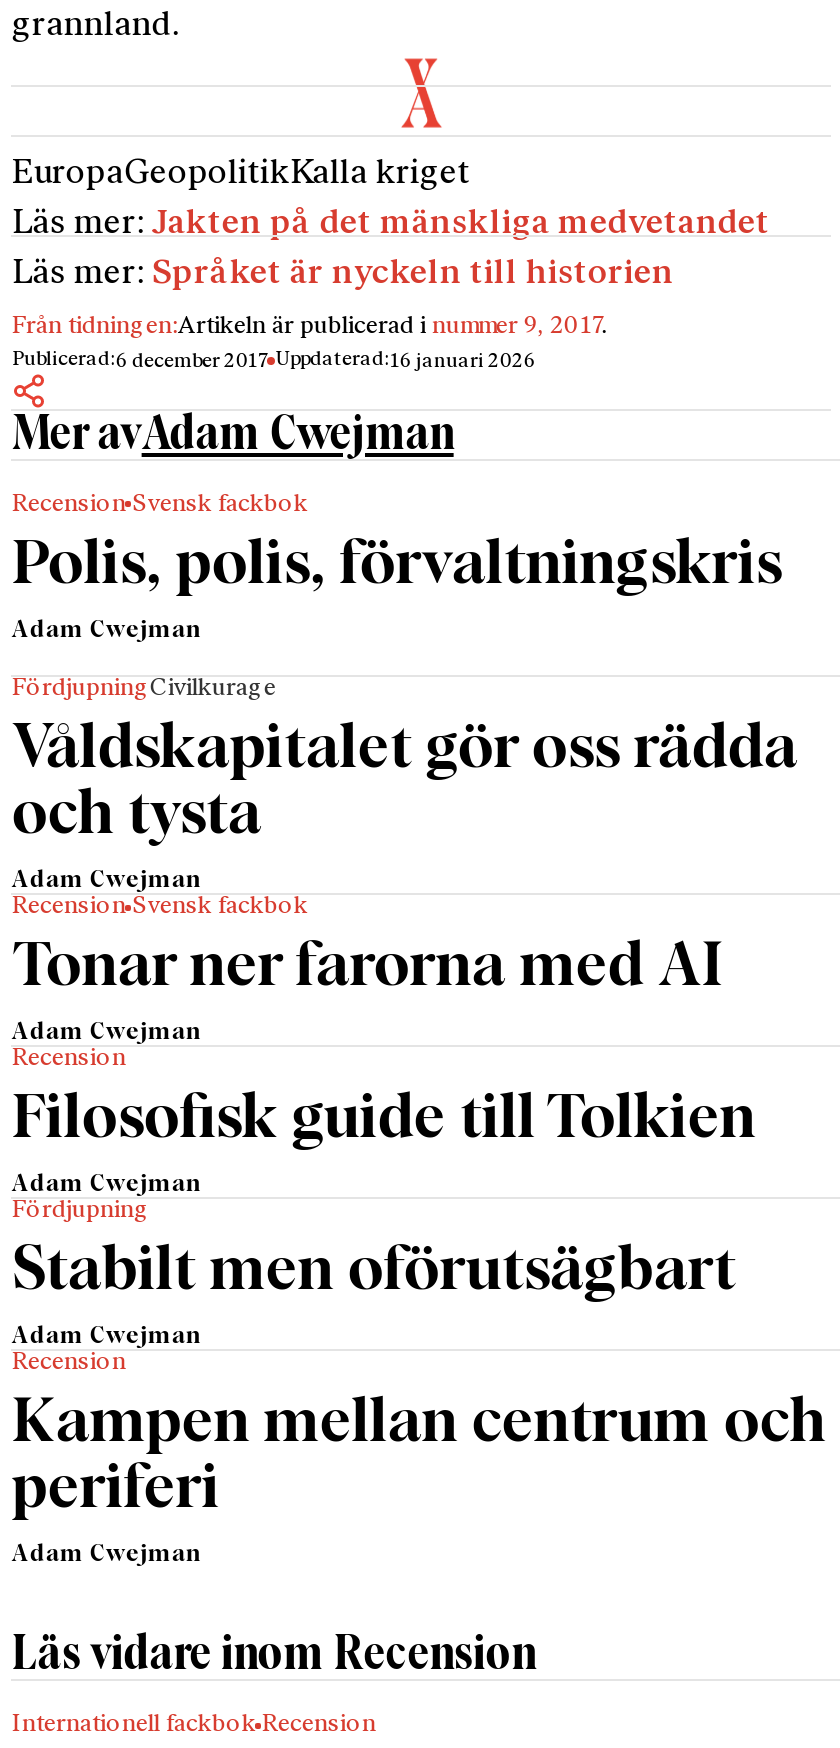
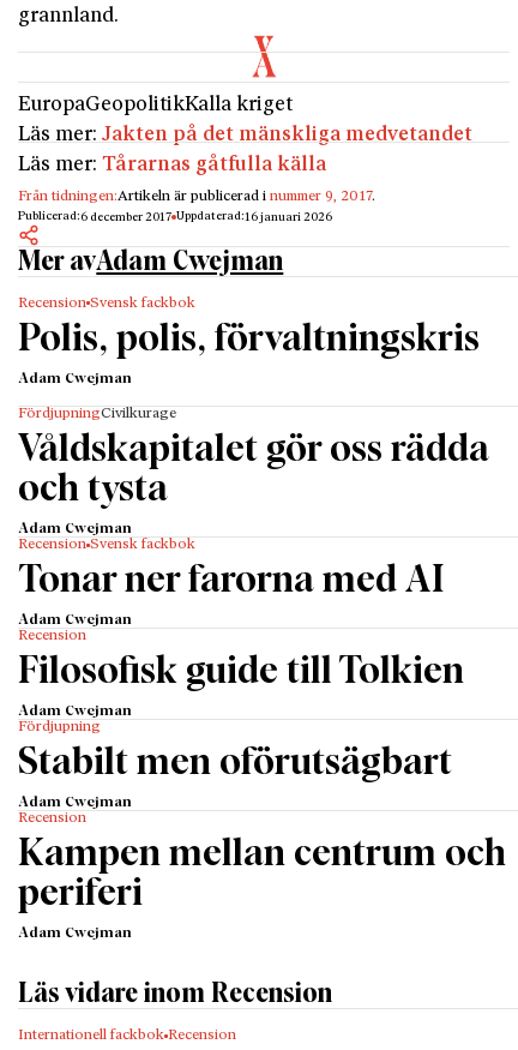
[12,257,674,291] Läs mer: Språket är nyckeln till historien -> [18,155,327,175] Läs mer: Tårarnas gåtfulla källa

